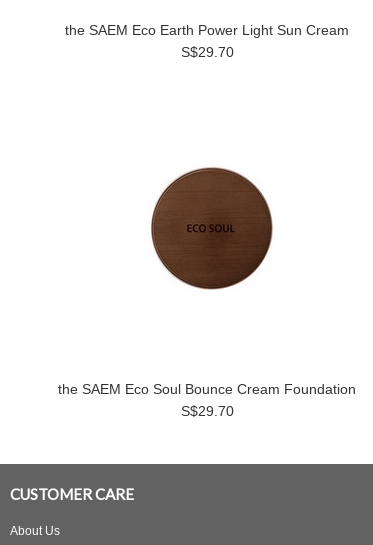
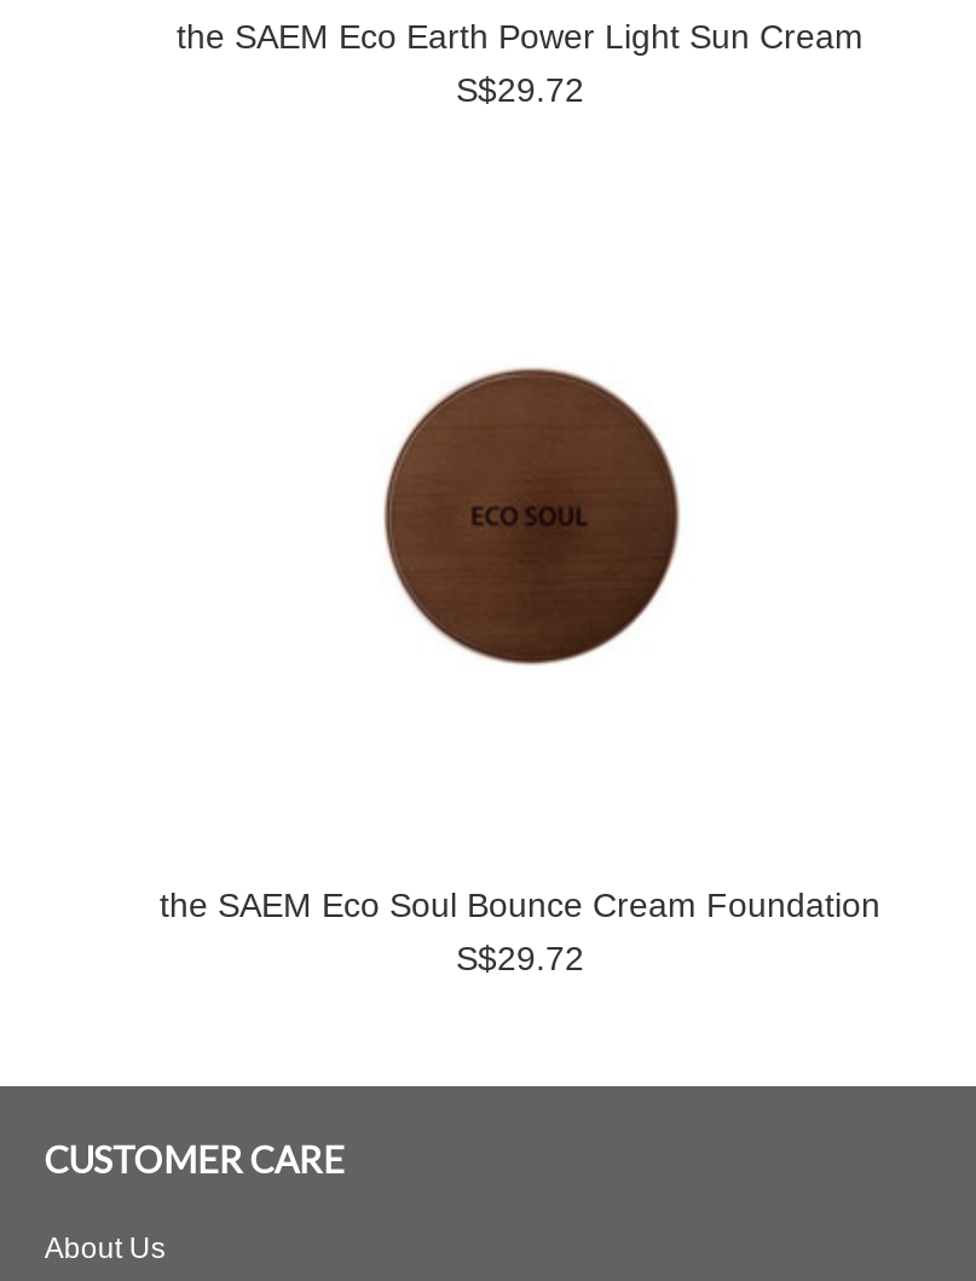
[180,44,233,60] S$29.70 -> [456,70,584,109] S$29.72
[180,403,233,419] S$29.70 -> [456,939,584,977] S$29.72

